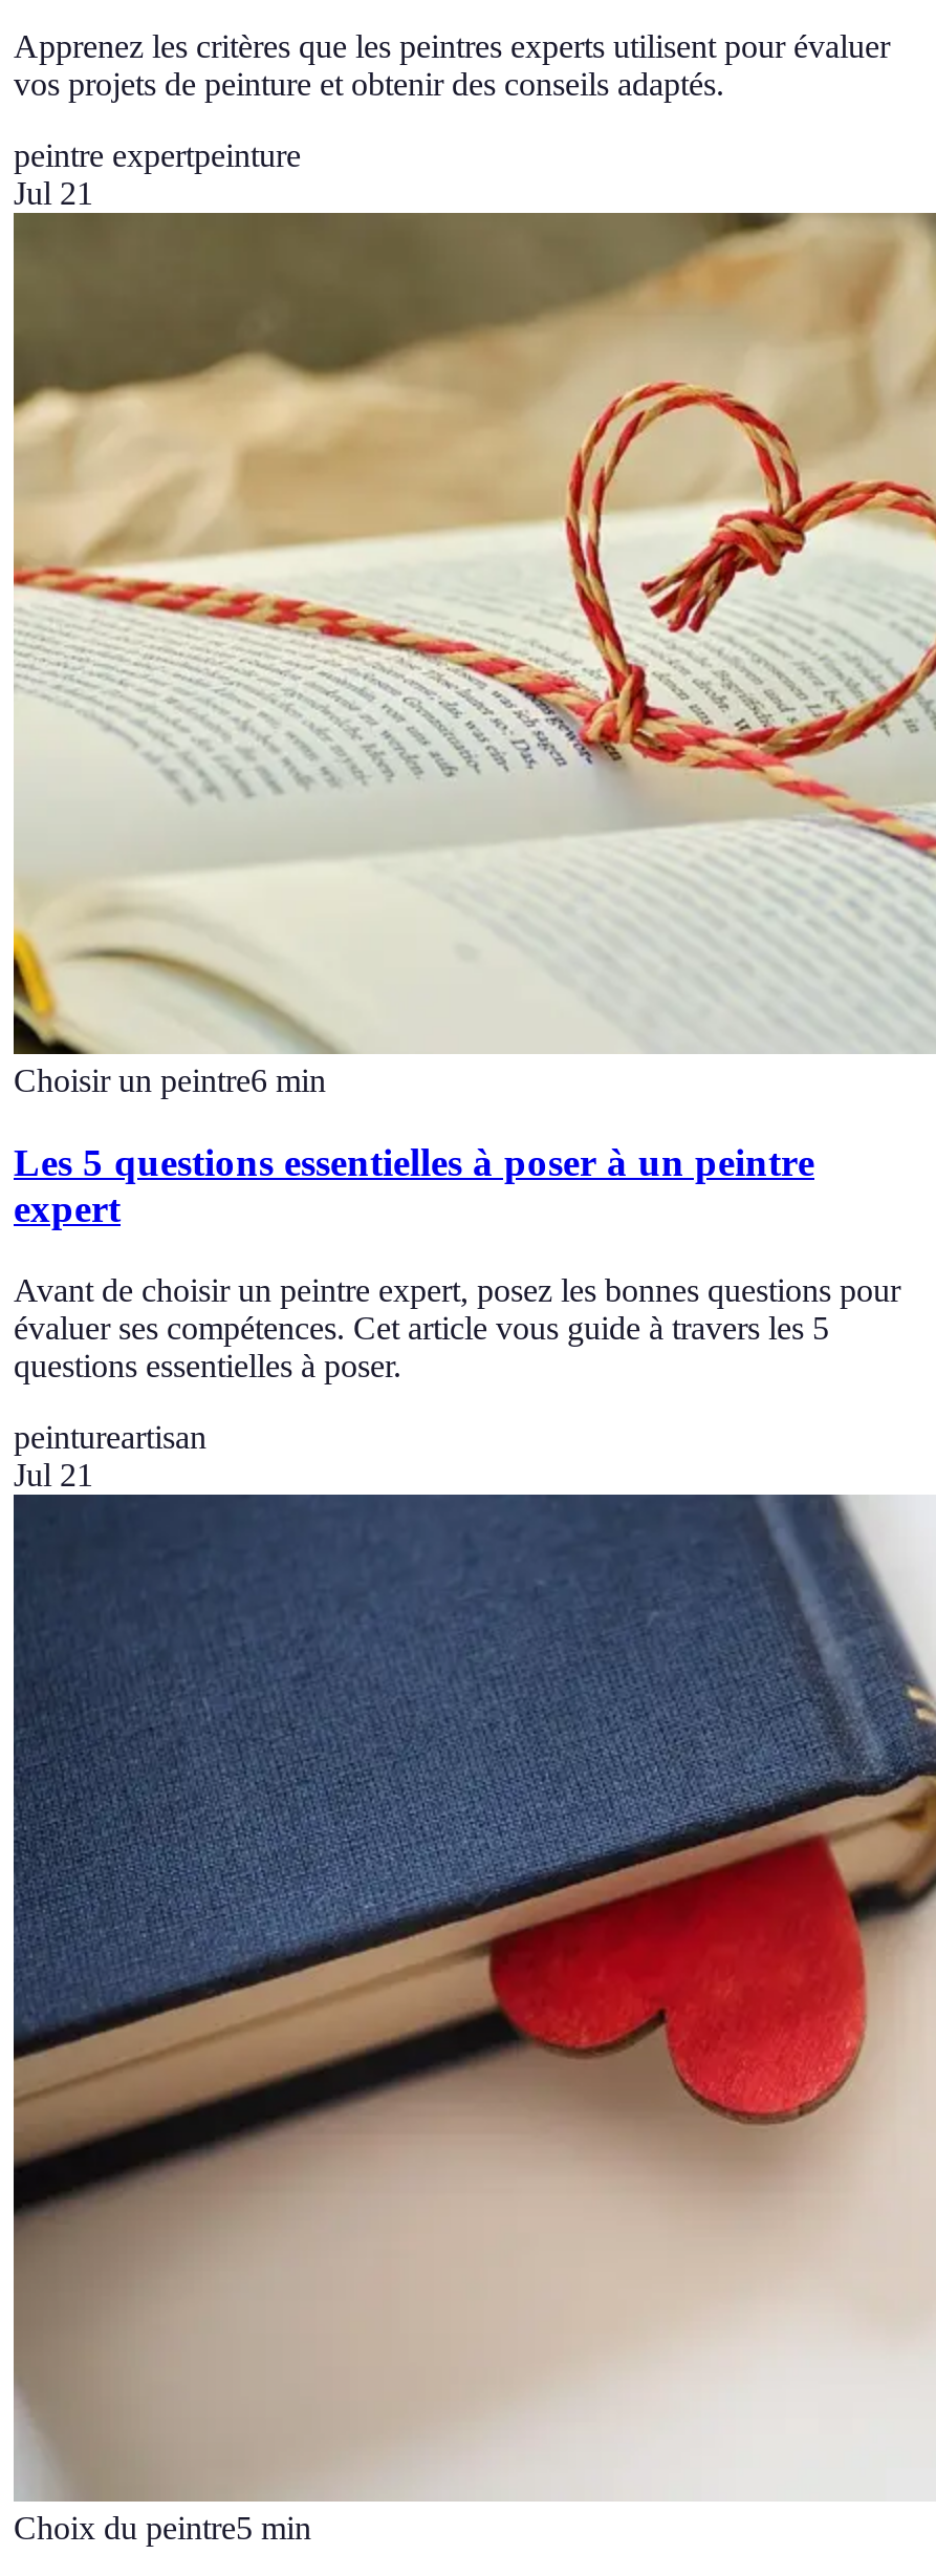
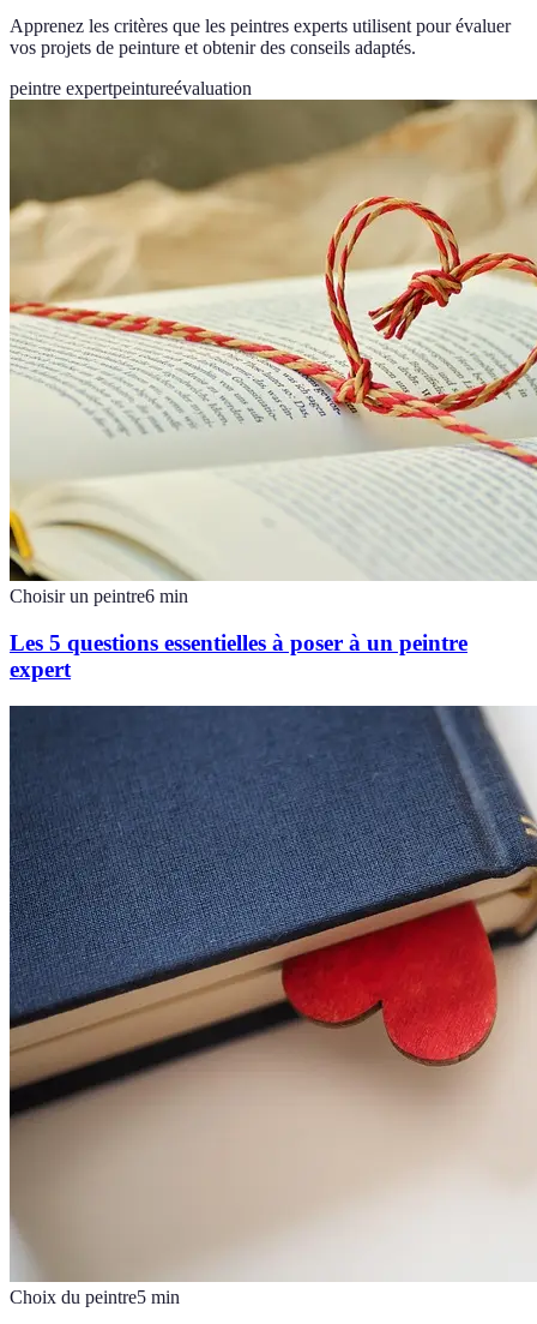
[14,139,301,212] peintre expertpeinture | Jul 21 -> [10,78,252,99] peintre expertpeintureévaluation
[14,1272,900,1493] Avant de choisir un peintre expert, posez les bonnes questions pour | évaluer ses compétences. Cet article vous guide à travers les 5 | questions essentielles à poser. | peintureartisan | Jul 21 -> none

